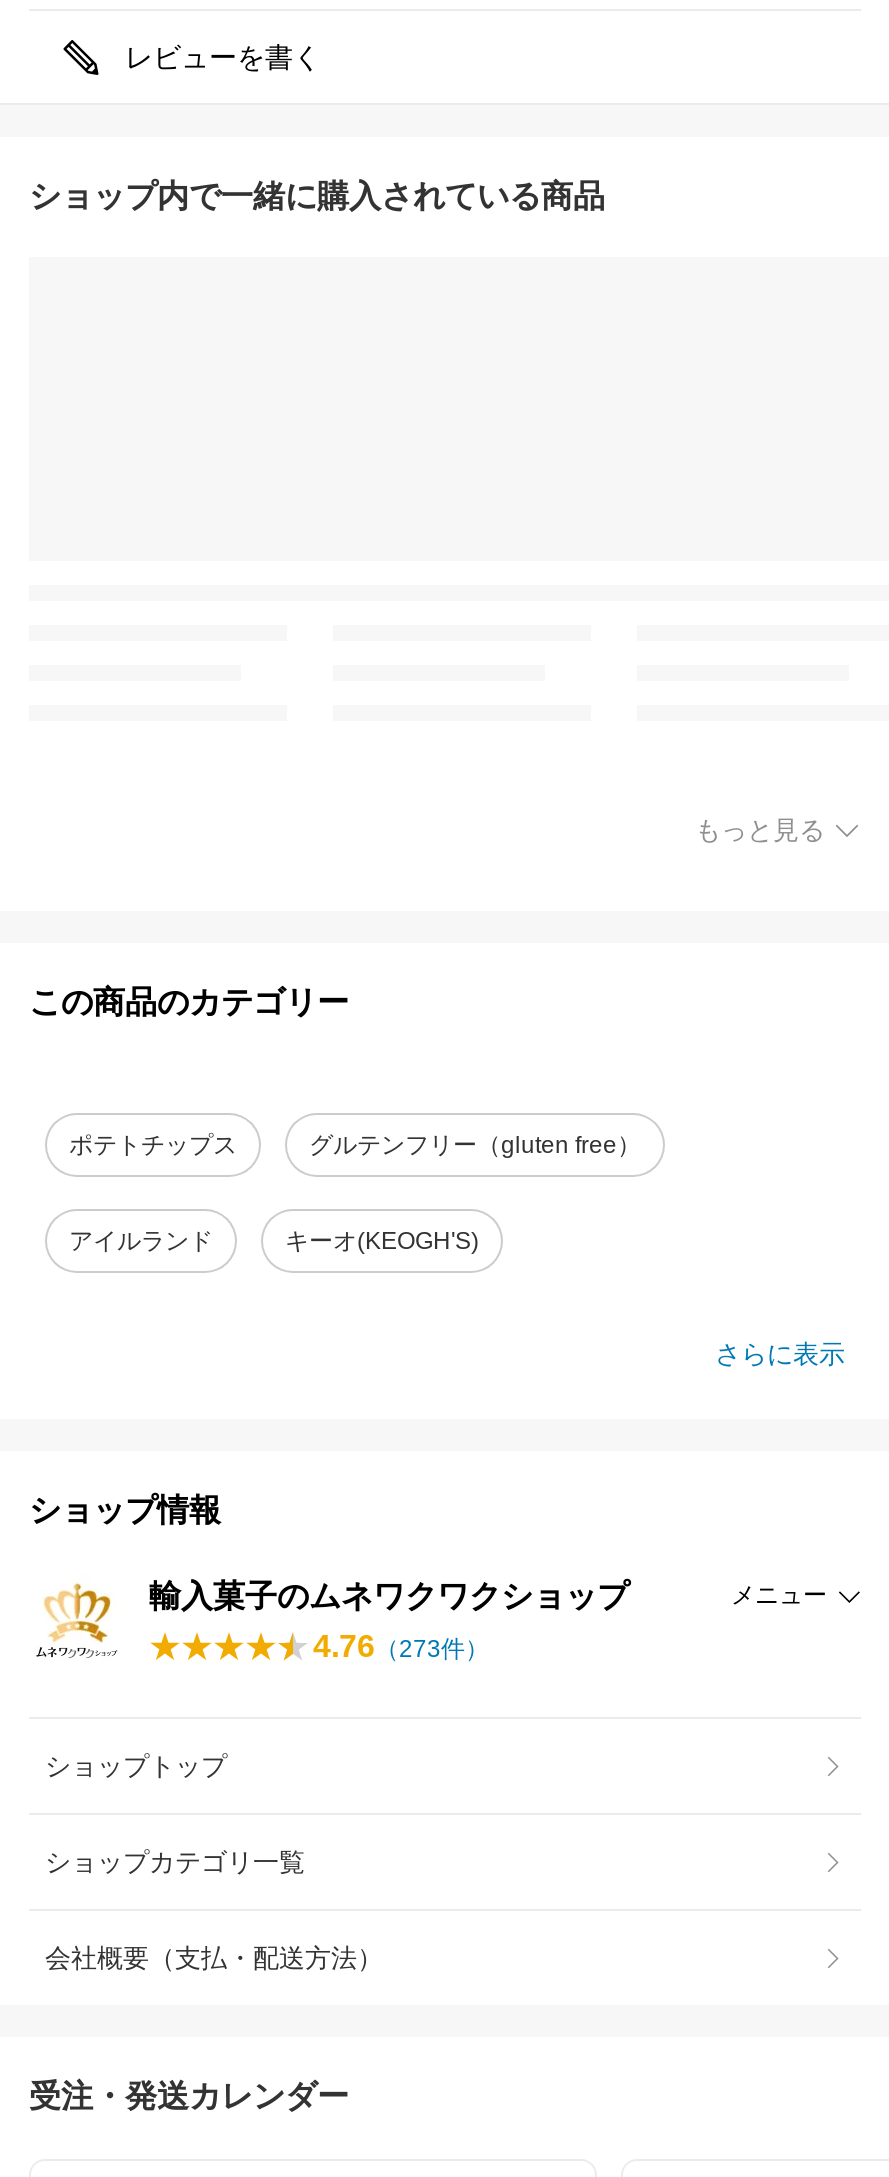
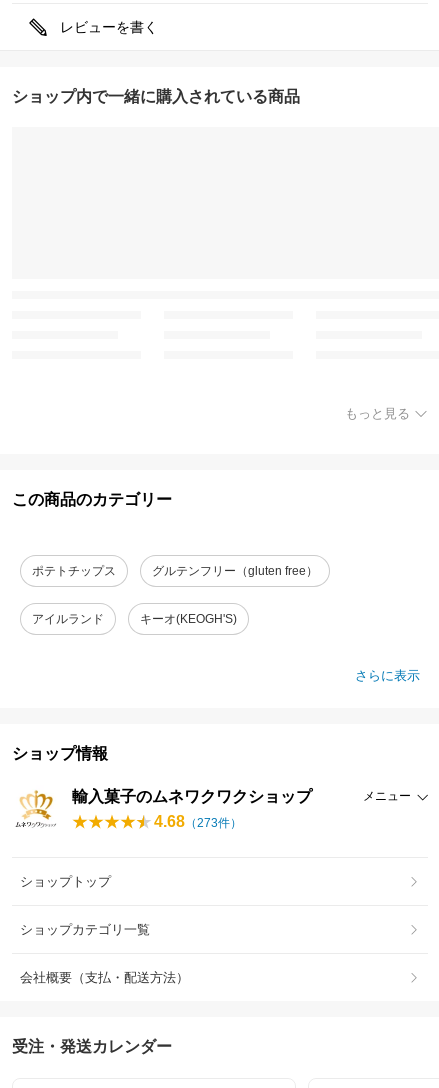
[313,1629,489,1663] 4.76（273件） -> [154,813,242,830] 4.68（273件）

